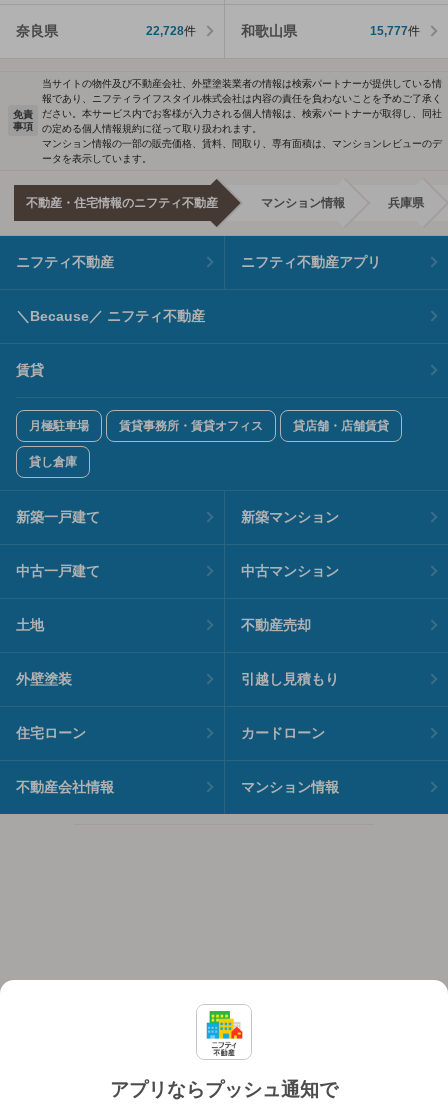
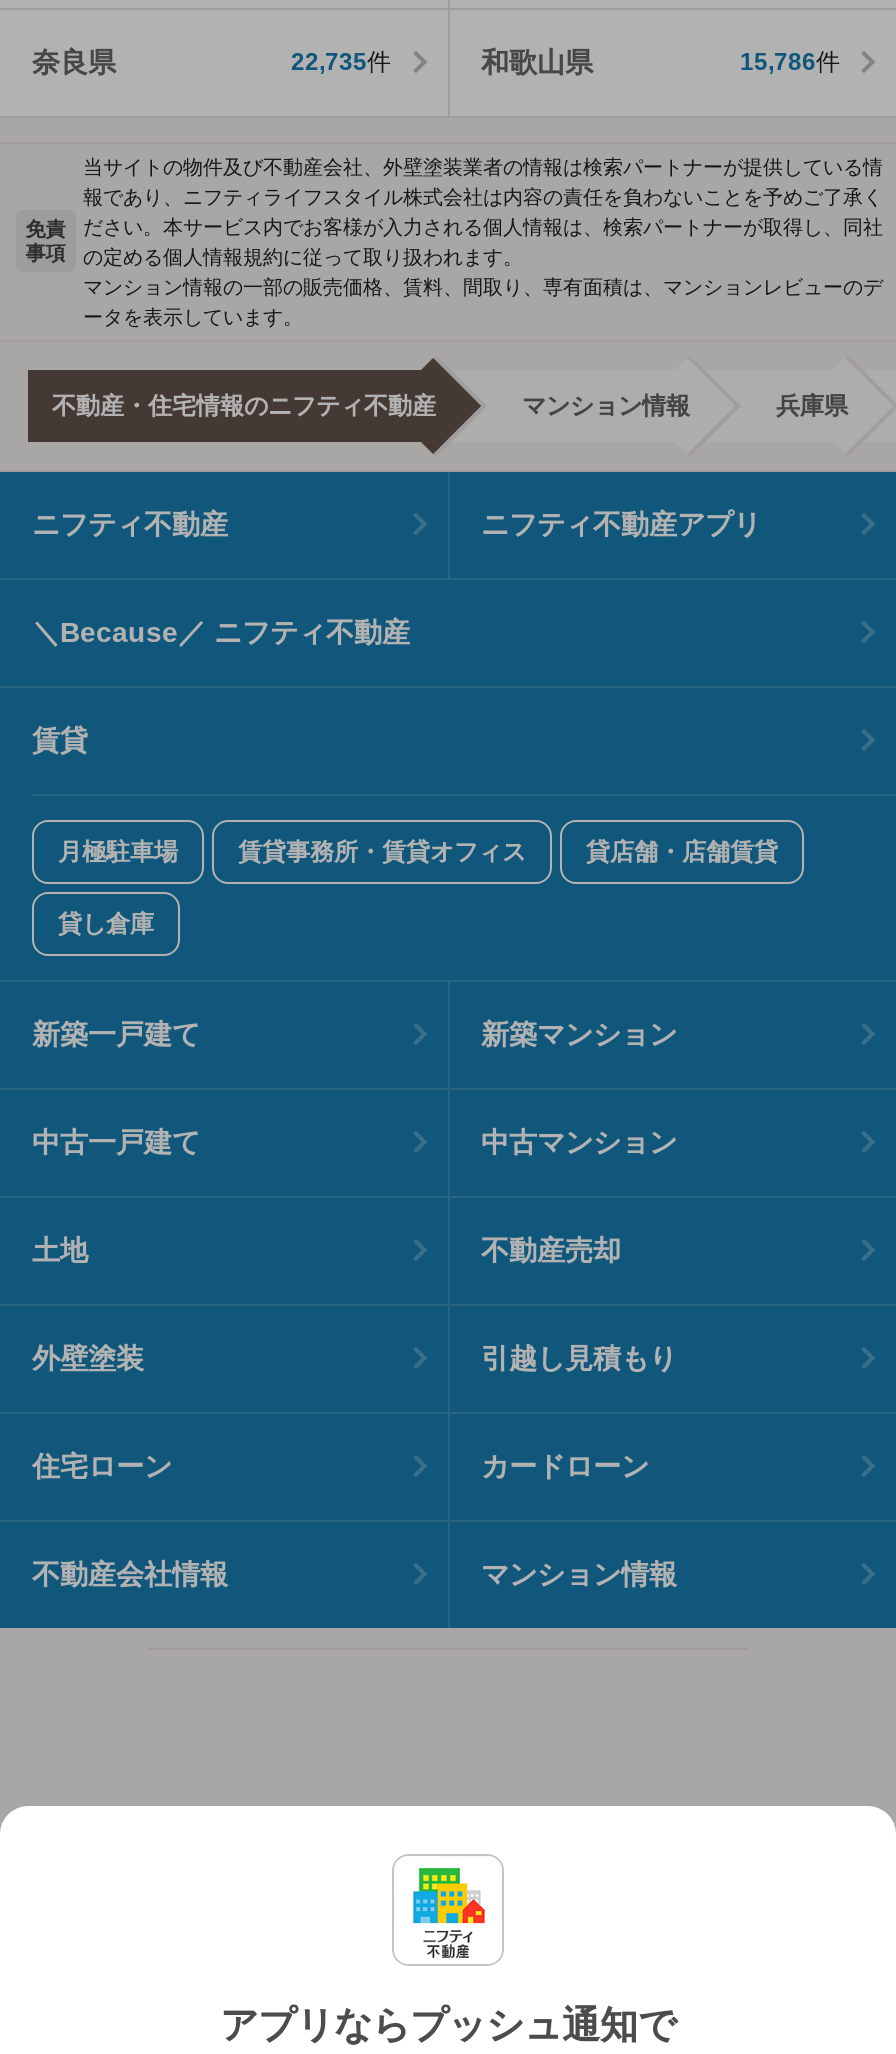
[145,24,195,38] 22,728件 -> [291,48,391,76] 22,735件
[370,24,420,38] 15,777件 -> [740,48,840,76] 15,786件

